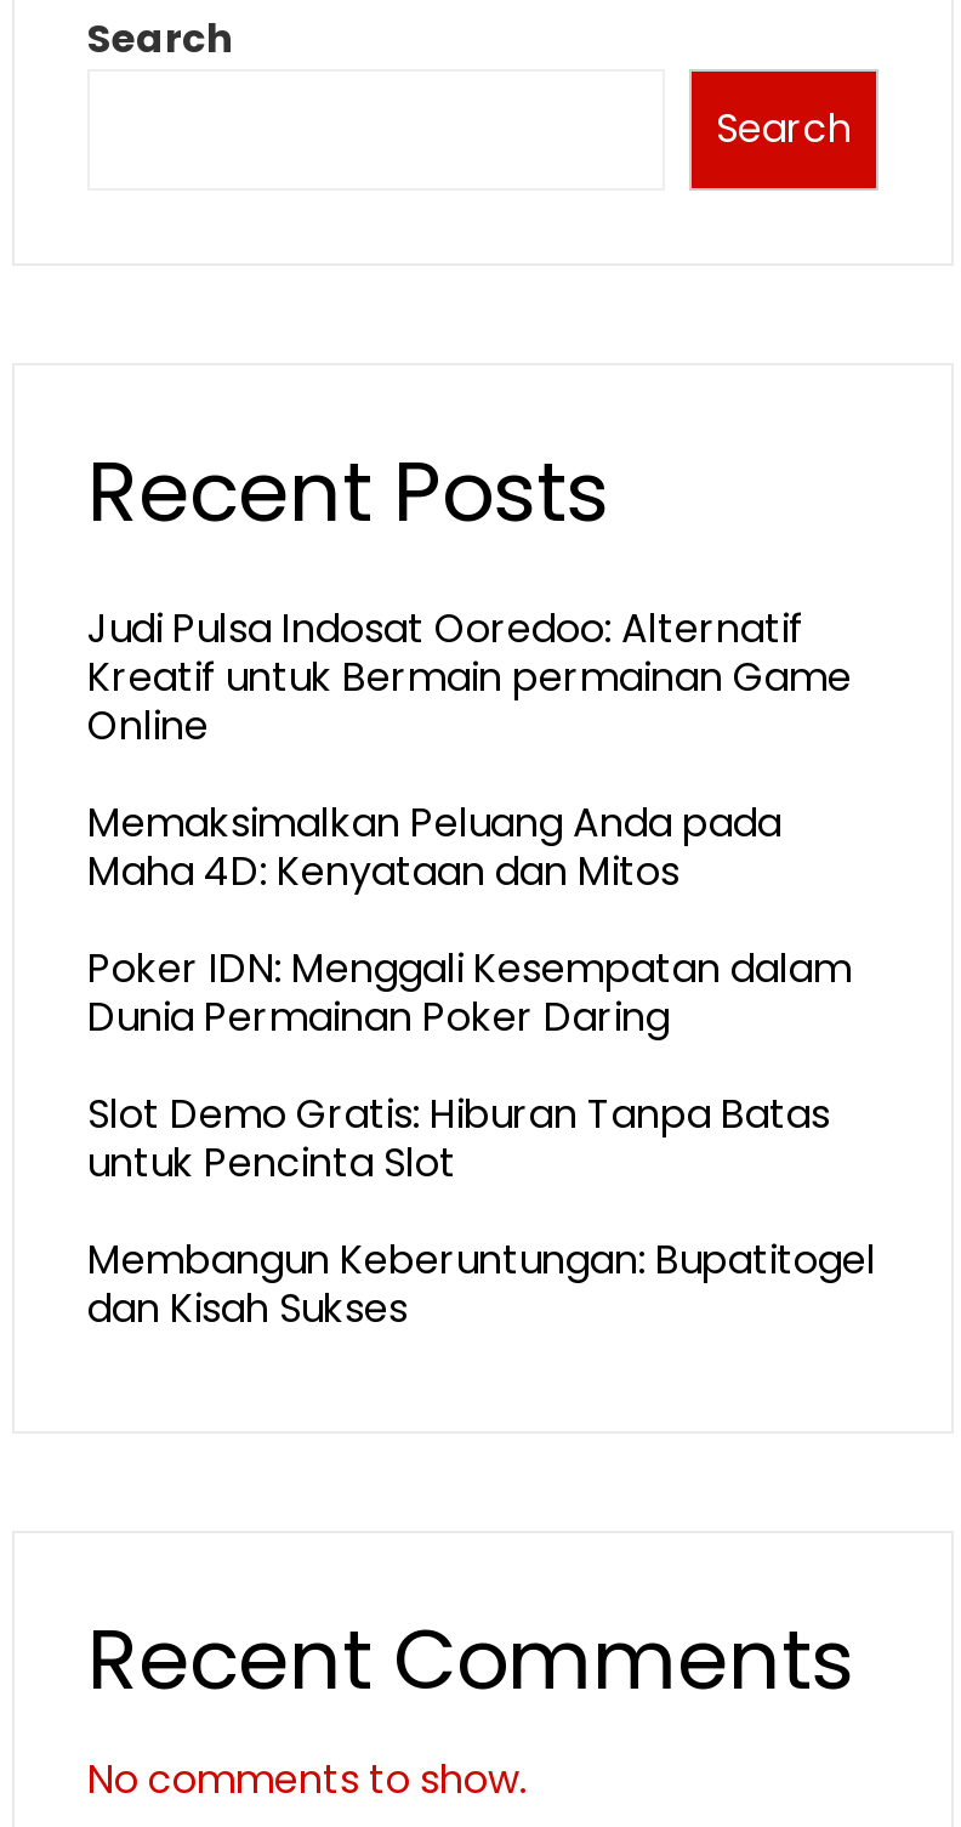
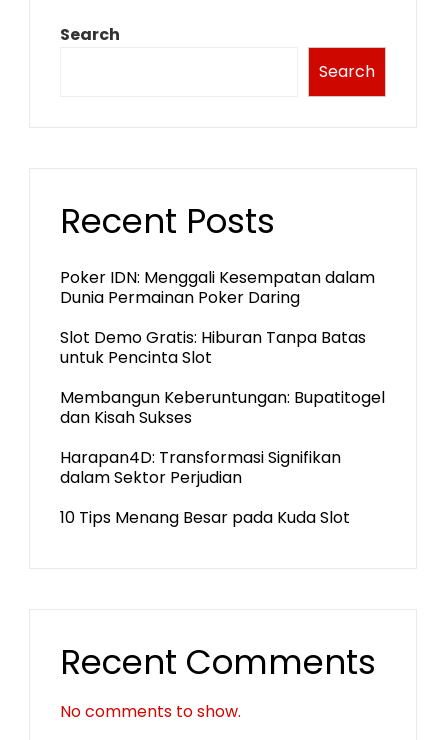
[87,601,852,900] Judi Pulsa Indosat Ooredoo: Alternatif | Kreatif untuk Bermain permainan Game | Online | Memaksimalkan Peluang Anda pada | Maha 4D: Kenyataan dan Mitos -> none
moved [87,941,876,1337] -> [60,266,385,429]: Poker IDN: Menggali Kesempatan dalam | Dunia Permainan Poker Daring | Slot Demo Gratis: Hiburan Tanpa Batas | untuk Pencinta Slot | Membangun Keberuntungan: Bupatitogel | dan Kisah Sukses
none -> [60,446,350,529] Harapan4D: Transformasi Signifikan | dalam Sektor Perjudian | 10 Tips Menang Besar pada Kuda Slot

